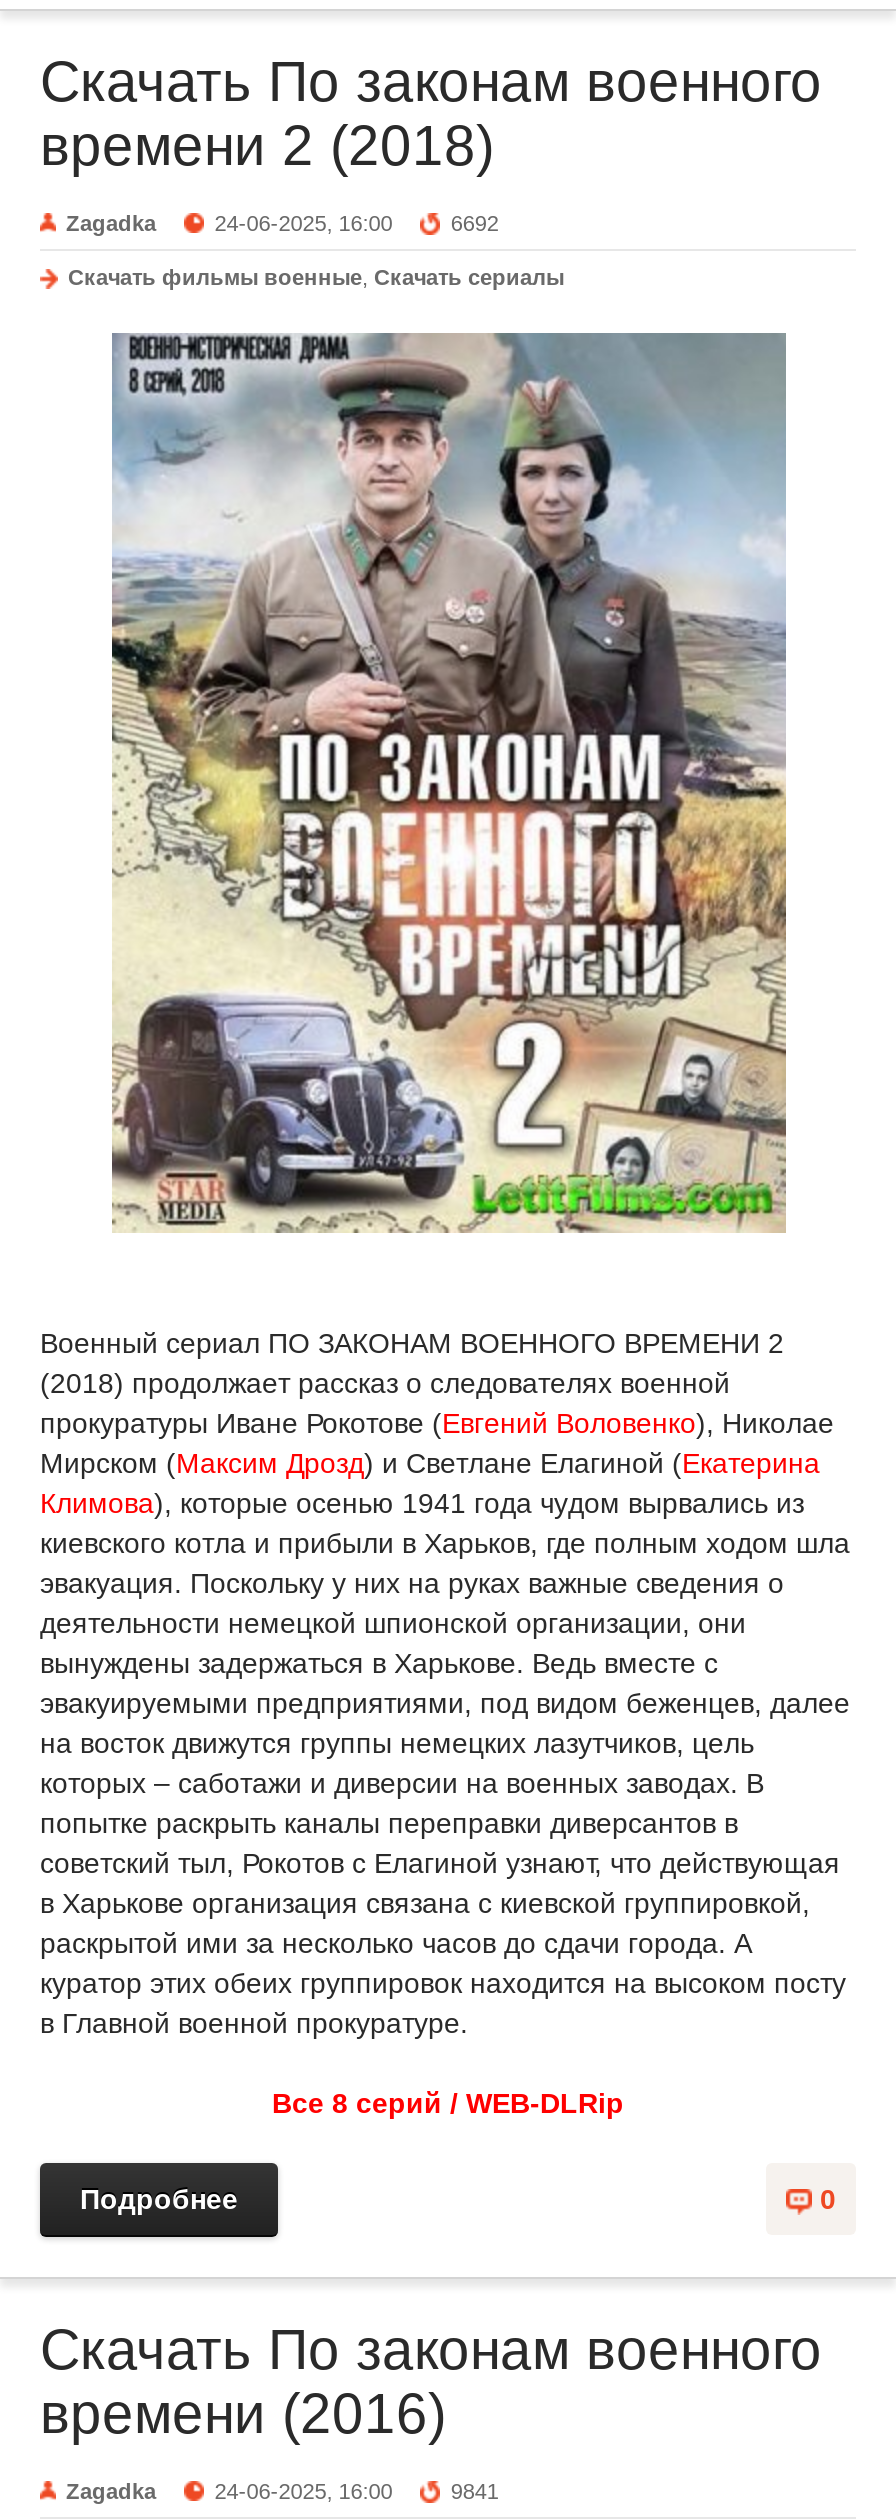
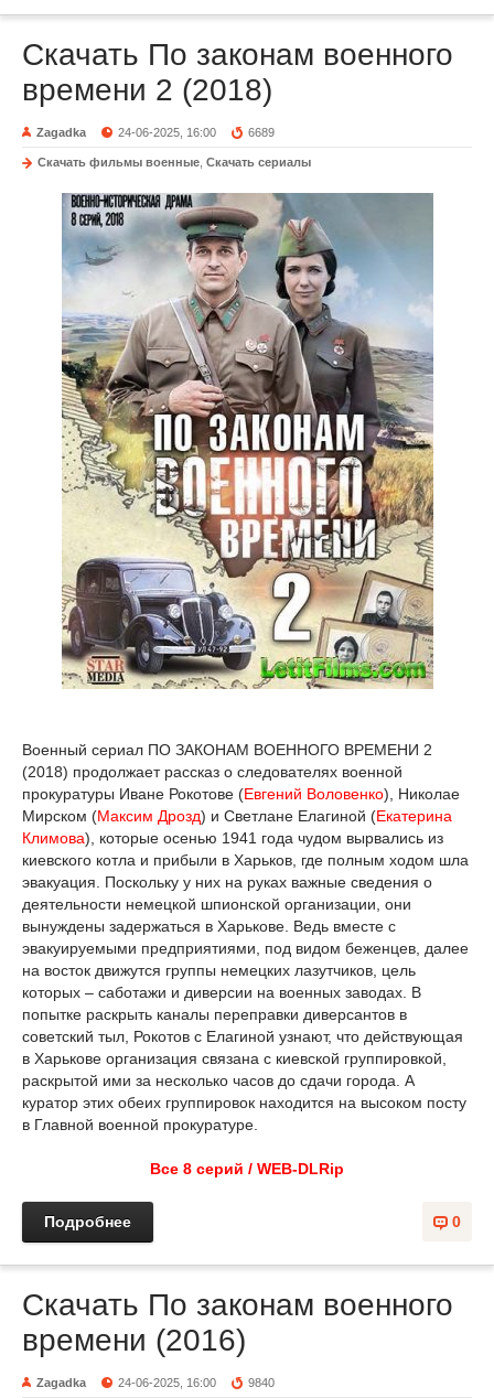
[451,211,499,235] 6692 -> [249,126,275,139] 6689
[451,2479,499,2503] 9841 -> [249,1376,275,1389] 9840

